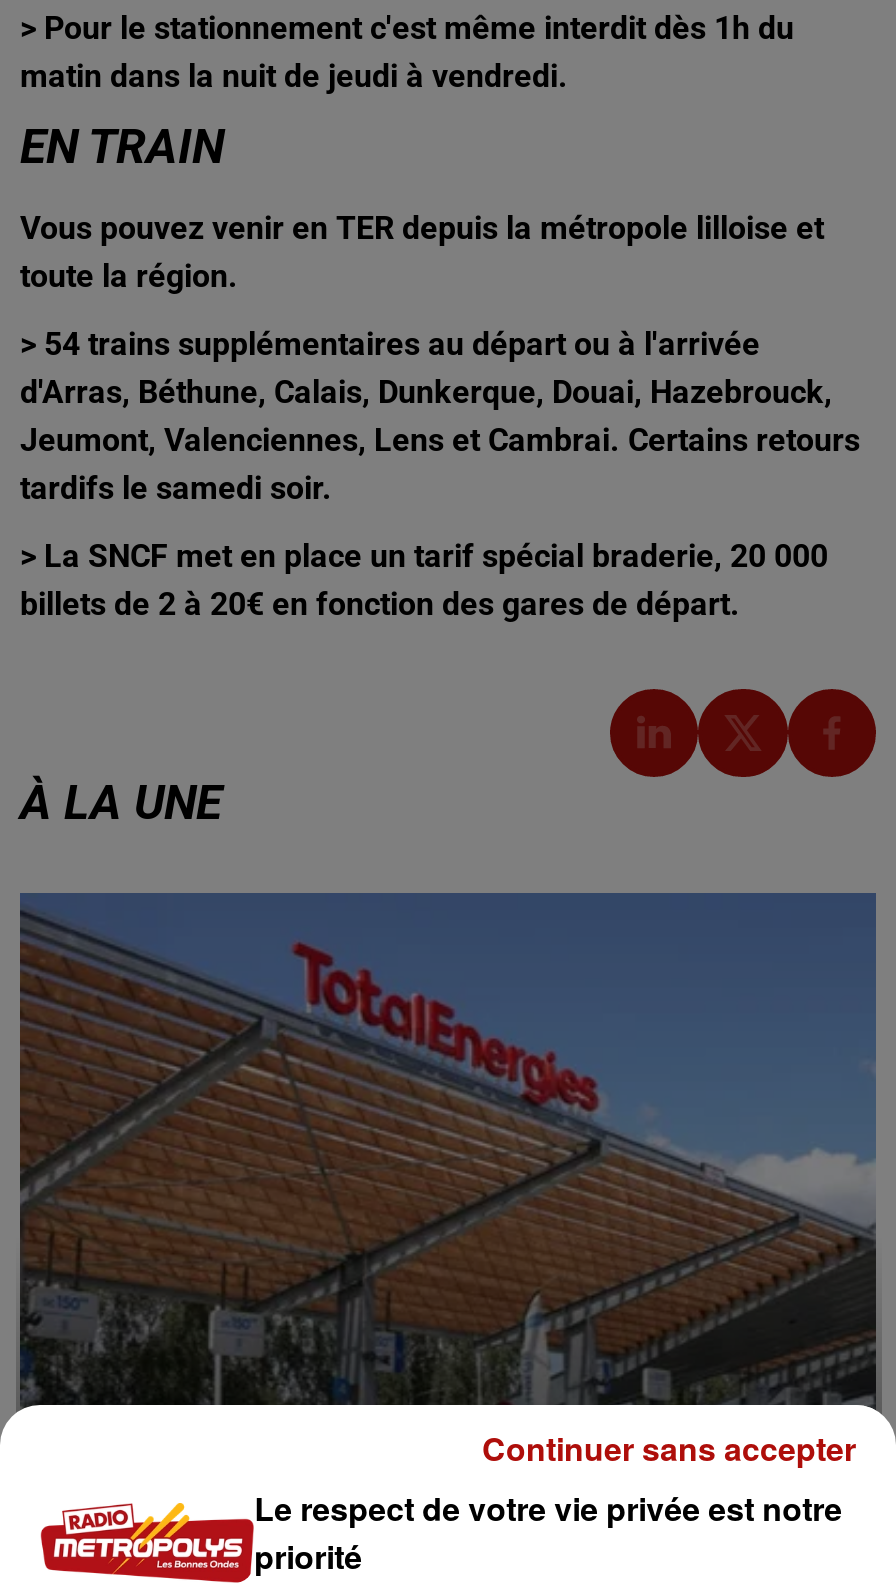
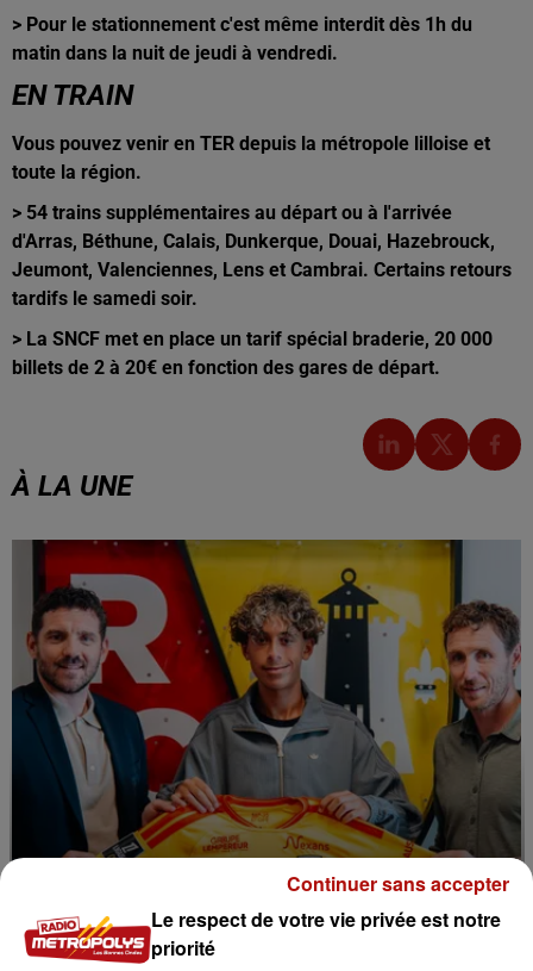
[20,893,874,1405] [image] -> [12,539,521,858] [image]

